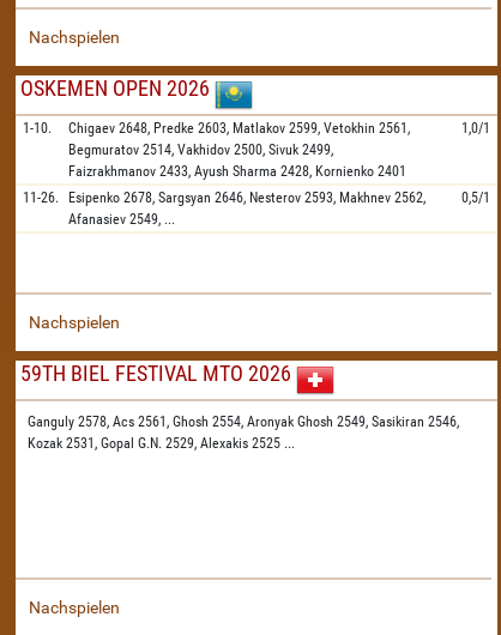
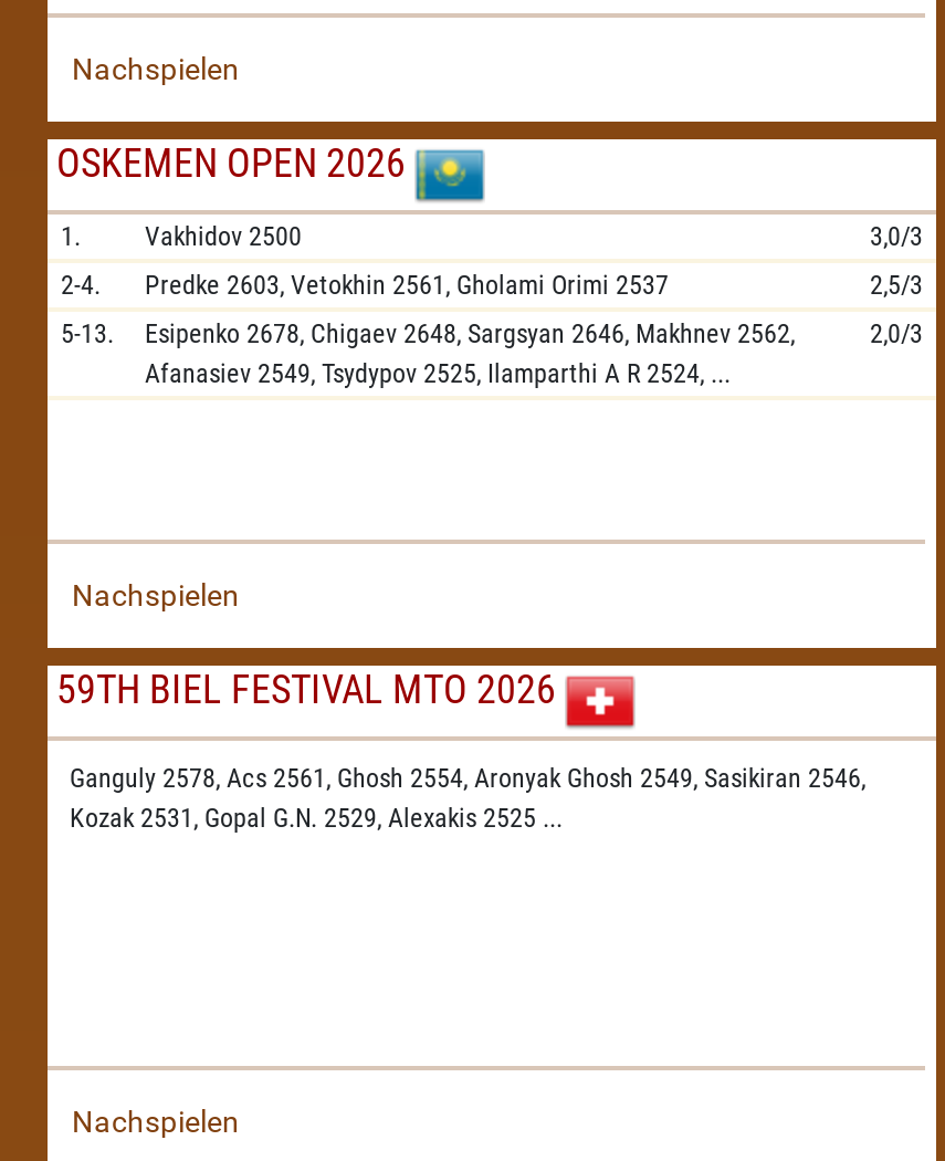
[23,120,410,180] 1-10. | Chigaev 2648, Predke 2603, Matlakov 2599, Vetokhin 2561, | Begmuratov 2514, Vakhidov 2500, Sivuk 2499, | Faizrakhmanov 2433, Ayush Sharma 2428, Kornienko 2401 -> [61,221,923,252] 1. | Vakhidov 2500 | 3,0/3
[461,120,490,137] 1,0/1 -> [61,270,923,301] 2-4. | Predke 2603, Vetokhin 2561, Gholami Orimi 2537 | 2,5/3
[23,189,425,228] 11-26. Esipenko 2678, Sargsyan 2646, Nesterov 2593, Makhnev 2562, | Afanasiev 2549,... -> [61,318,795,389] 5-13. | Esipenko 2678, Chigaev 2648, Sargsyan 2646, Makhnev 2562, | Afanasiev 2549, Tsydypov 2525, Ilamparthi A R 2524,...
[461,189,490,206] 0,5/1 -> [870,318,923,349] 2,0/3

